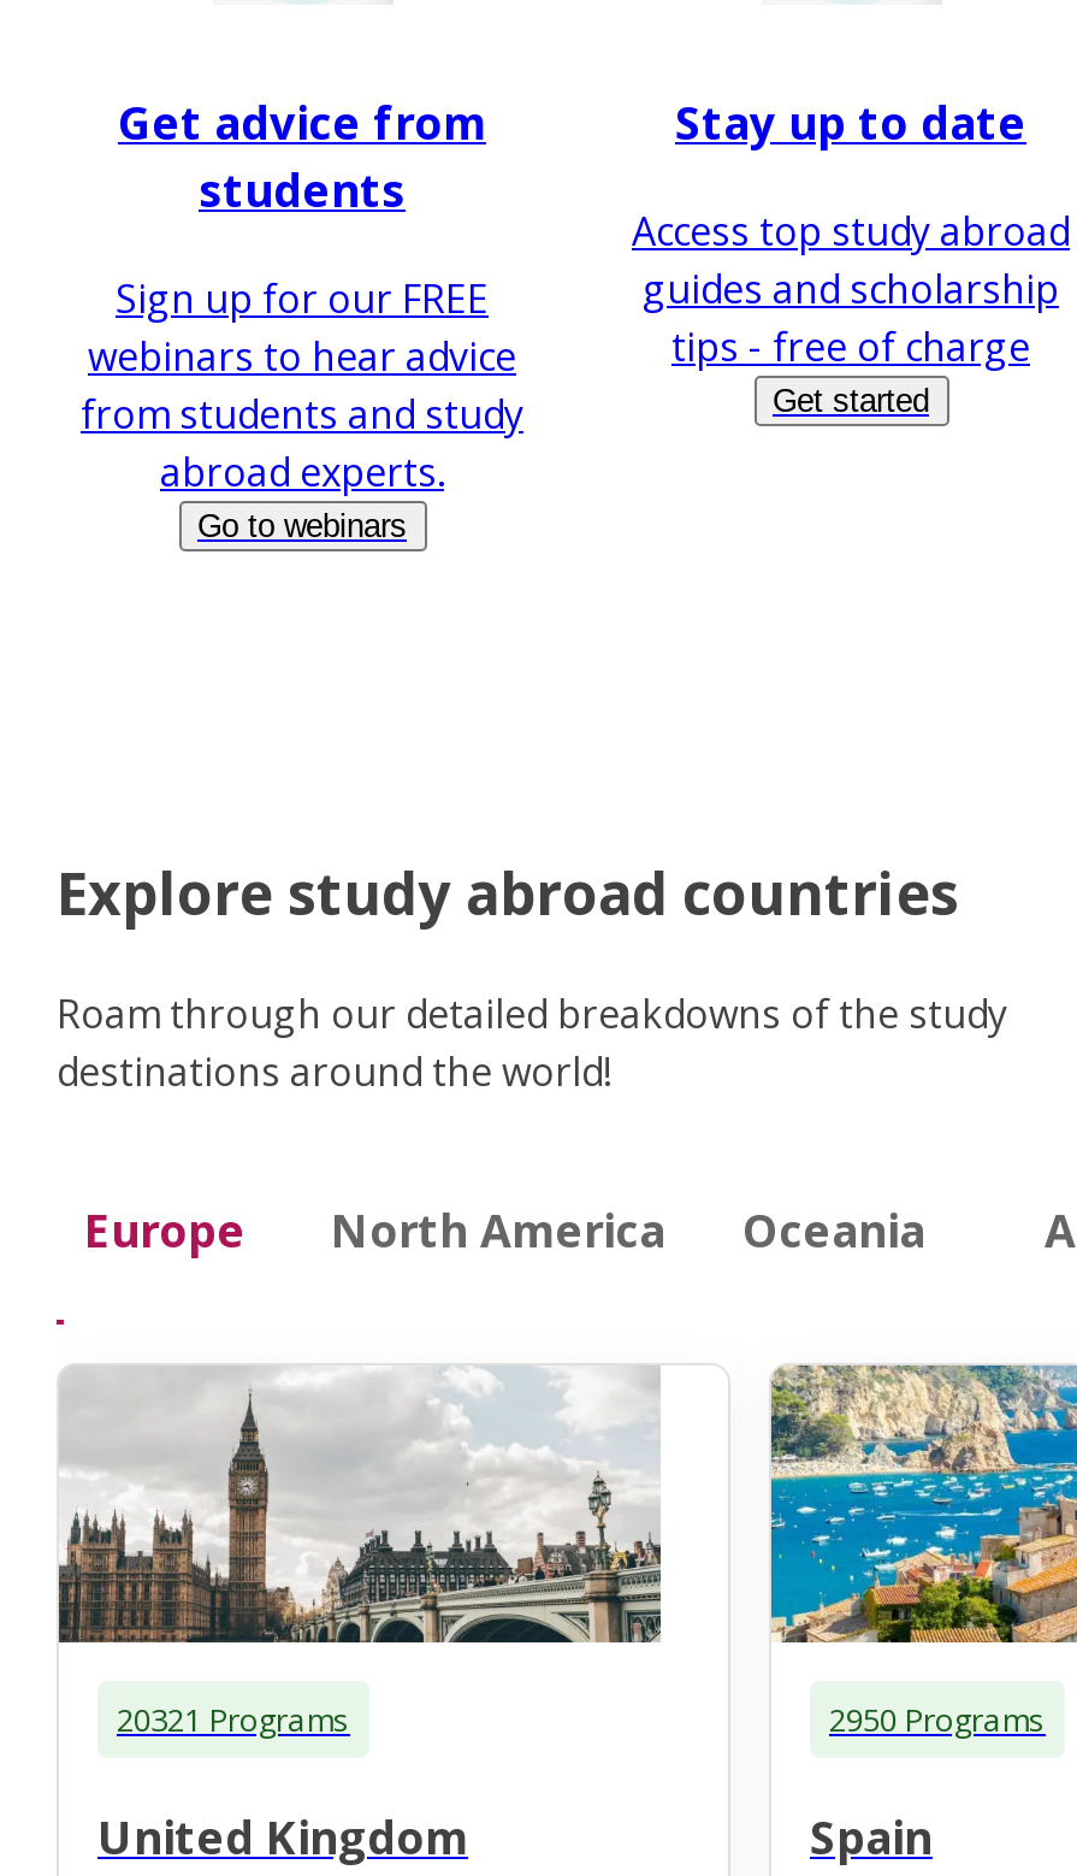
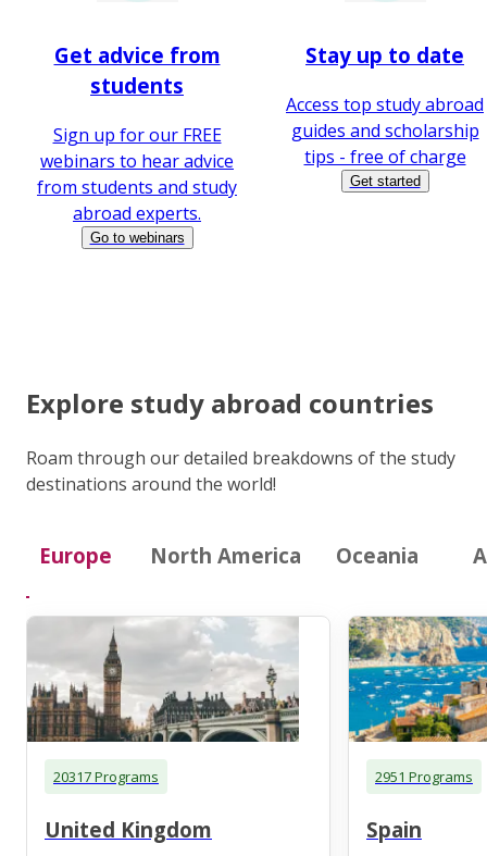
[117,1697,350,1740] 20321 Programs -> [53,766,159,786] 20317 Programs
[829,1697,1046,1740] 2950 Programs -> [375,766,473,786] 2951 Programs

